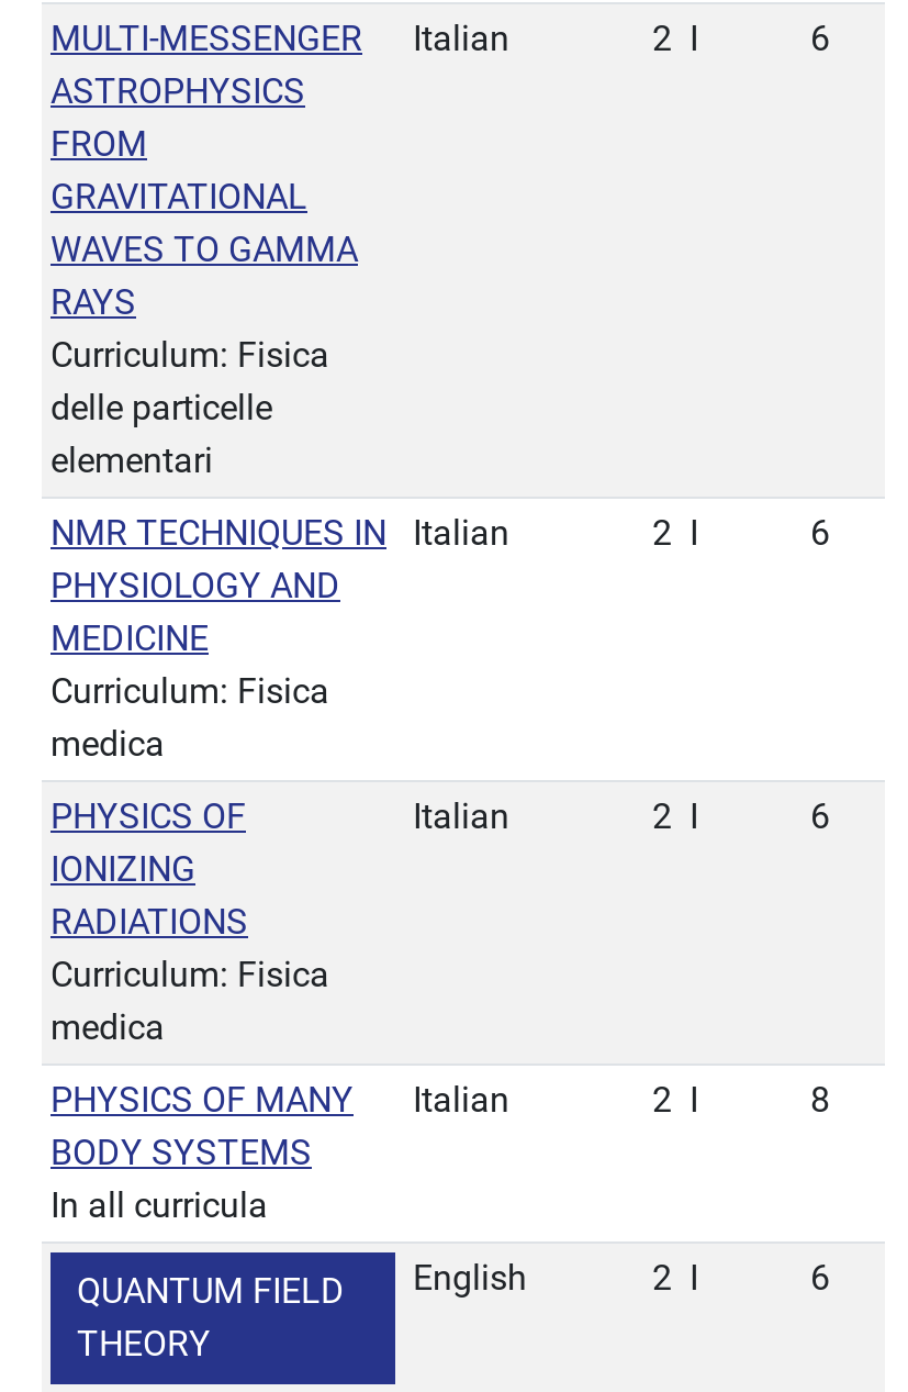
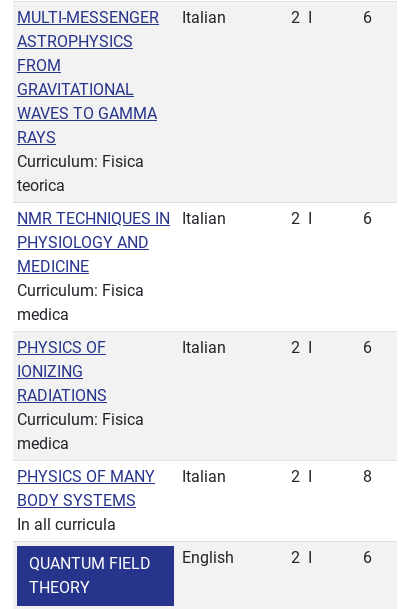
[51,388,272,482] delle particelle | elementari -> [17,176,65,195] teorica

